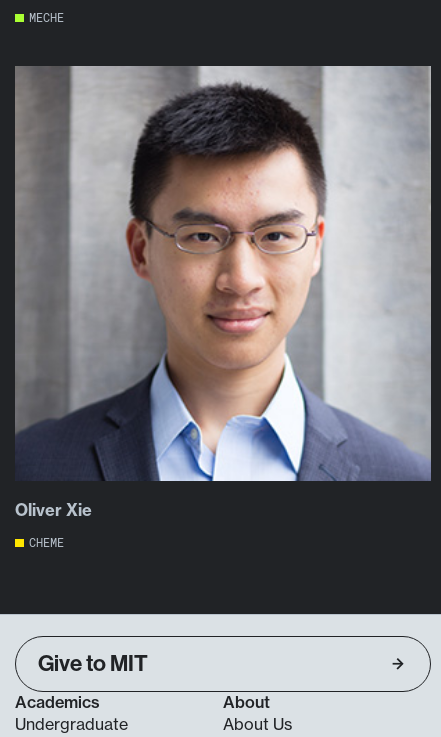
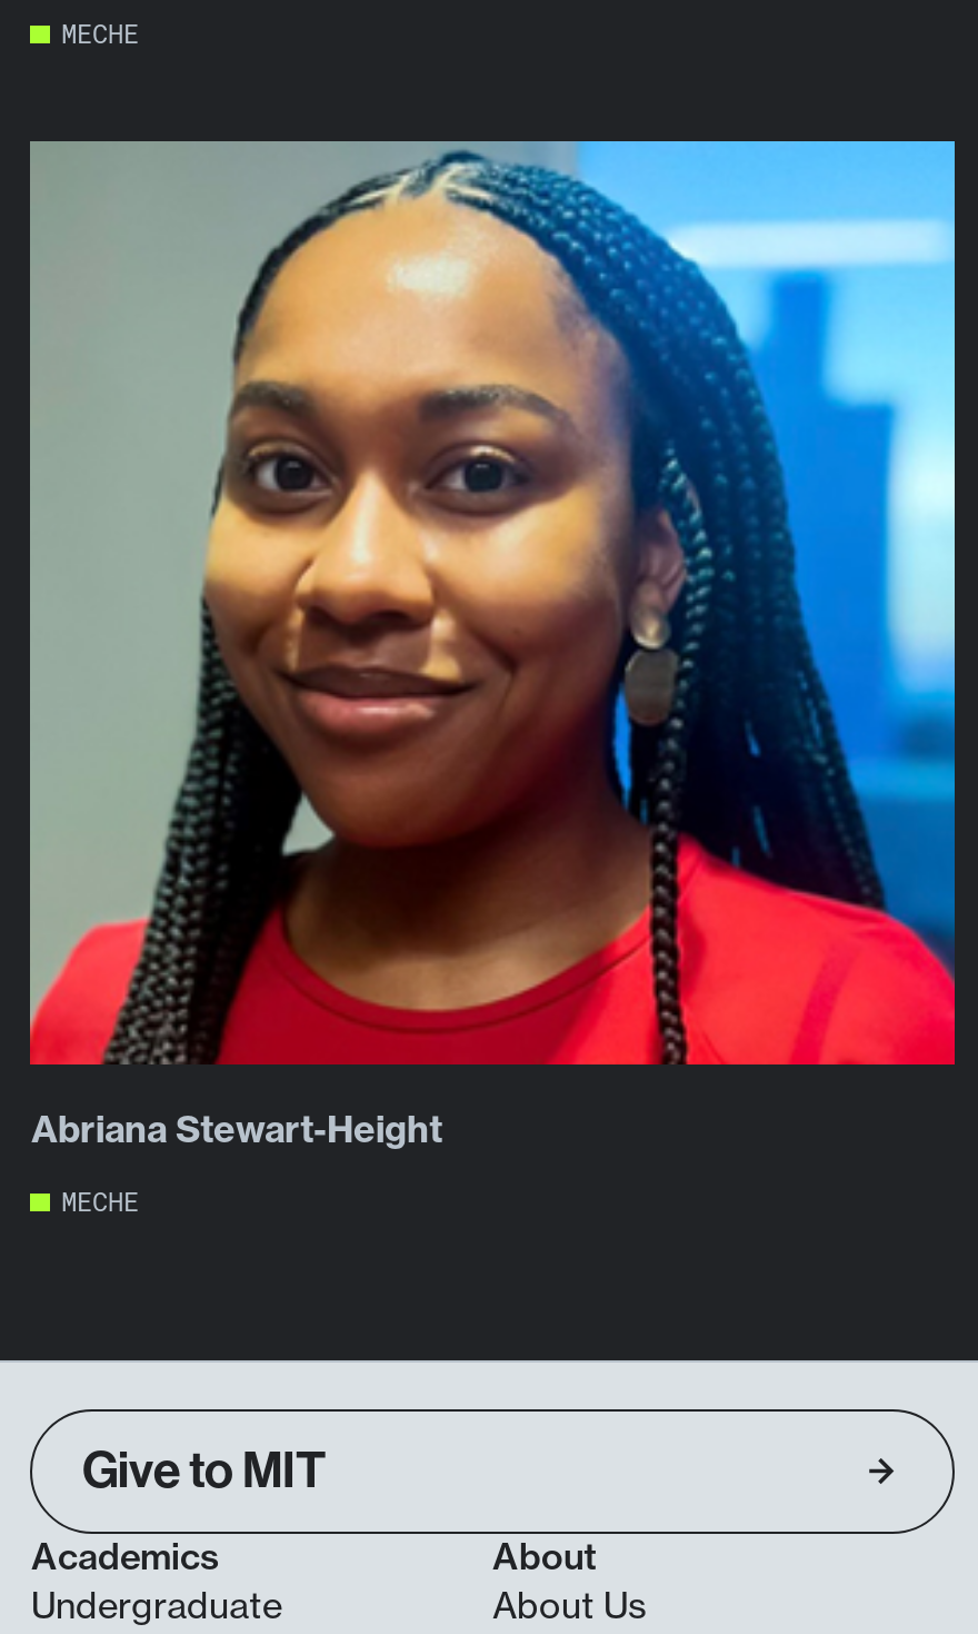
[15,65,432,520] [image] | Oliver Xie -> [28,139,957,1152] [image] | Abriana Stewart-Height
[29,534,64,550] CHEME -> [61,1183,139,1218] MECHE

